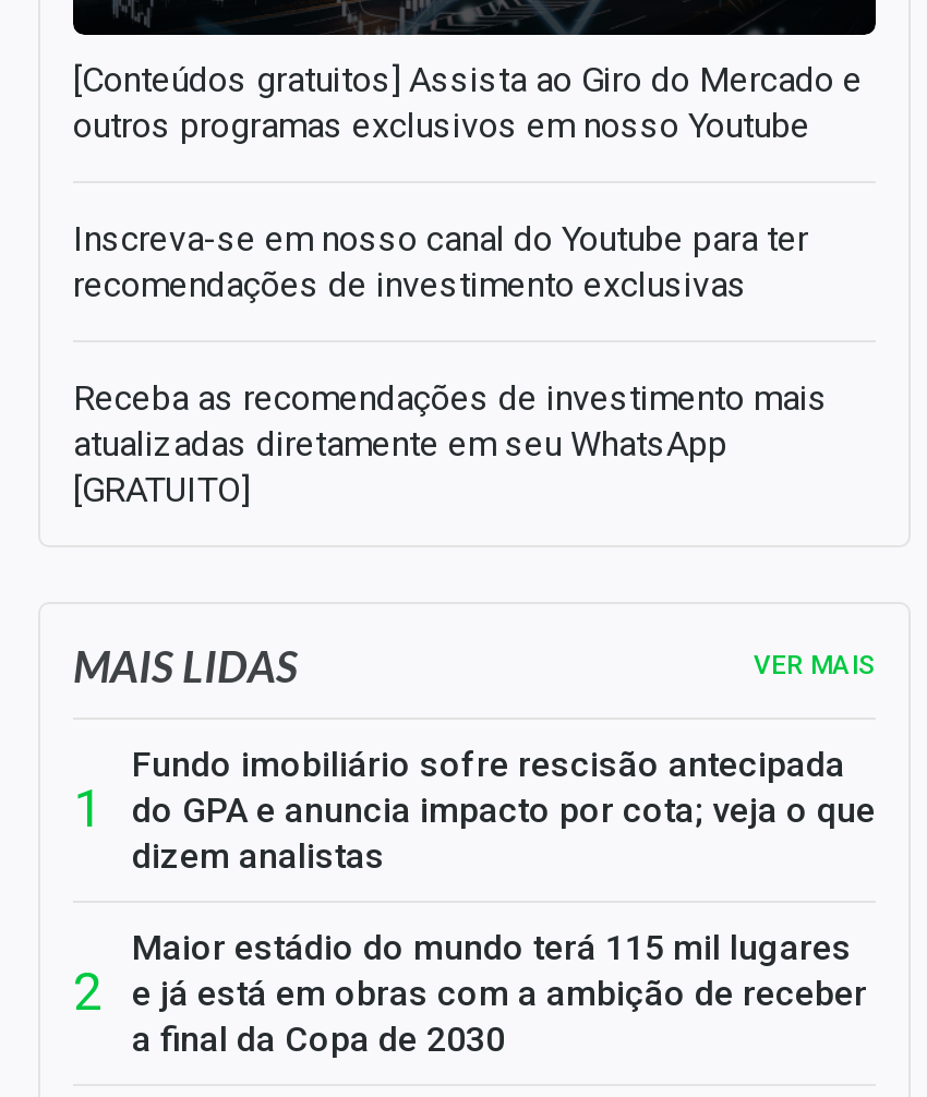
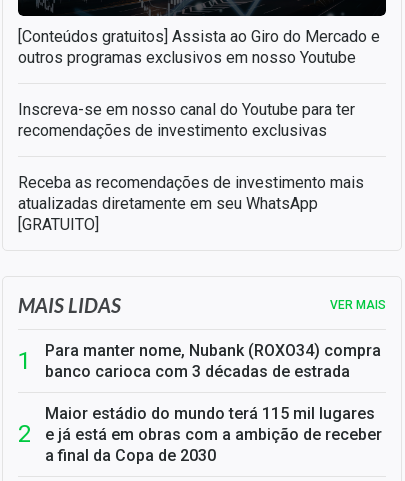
[132,745,876,878] Fundo imobiliário sofre rescisão antecipada | do GPA e anuncia impacto por cota; veja o que | dizem analistas -> [45,341,381,381] Para manter nome, Nubank (ROXO34) compra | banco carioca com 3 décadas de estrada

